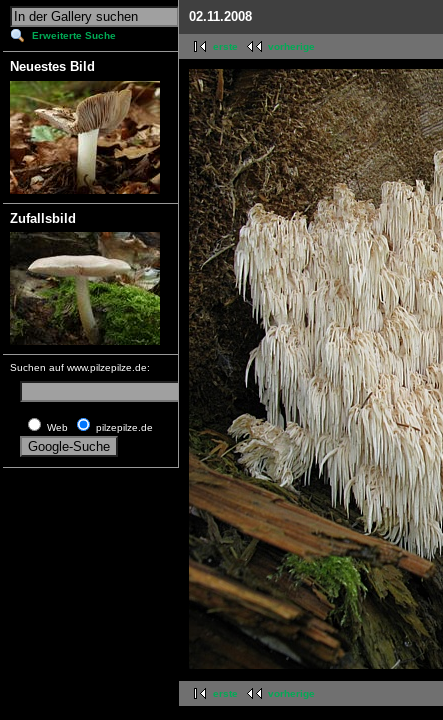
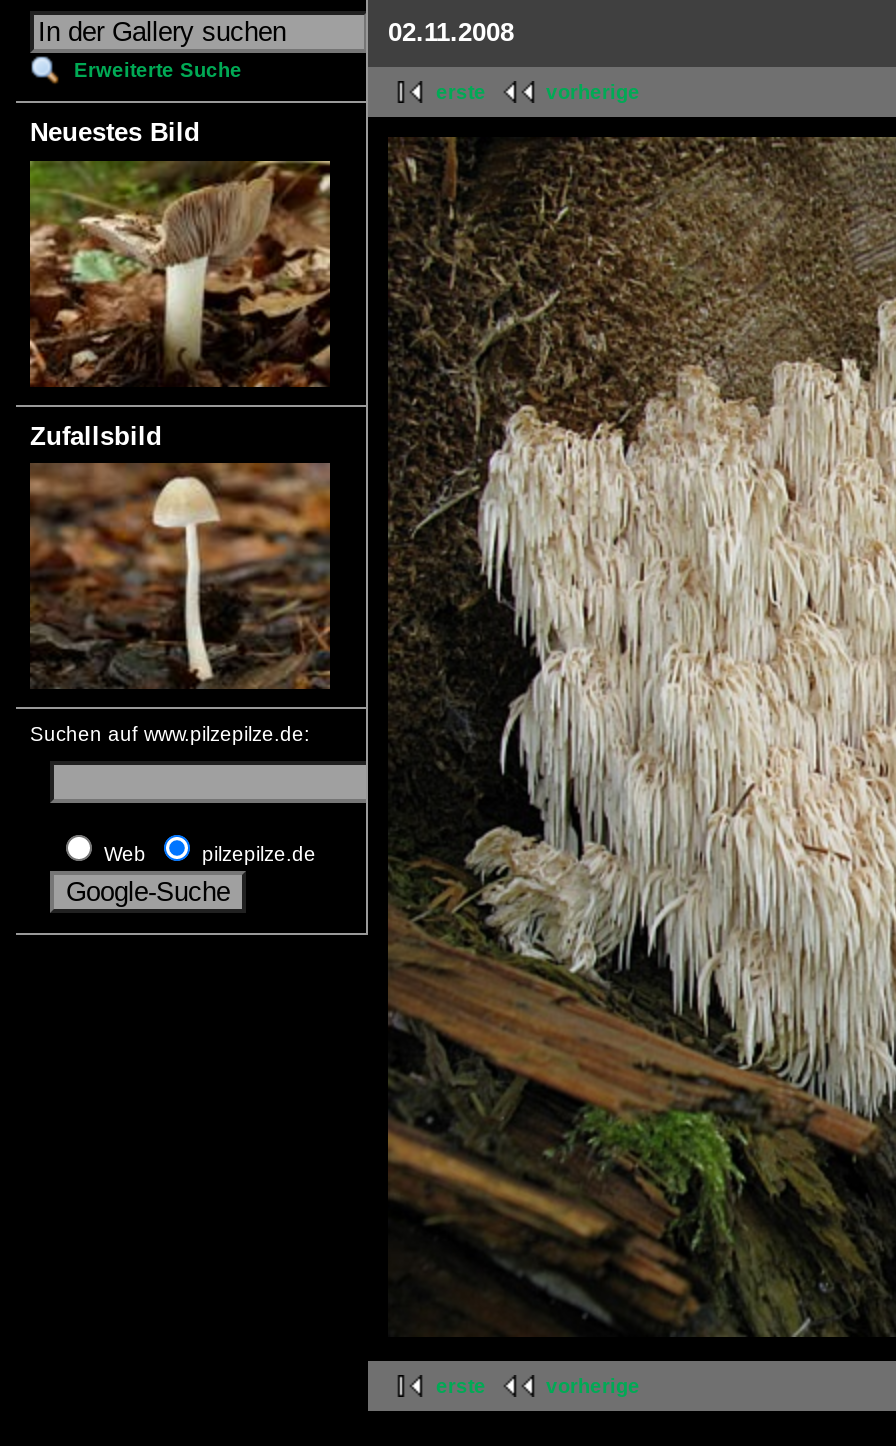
[10,231,160,344] [image] -> [28,461,330,689] [image]

